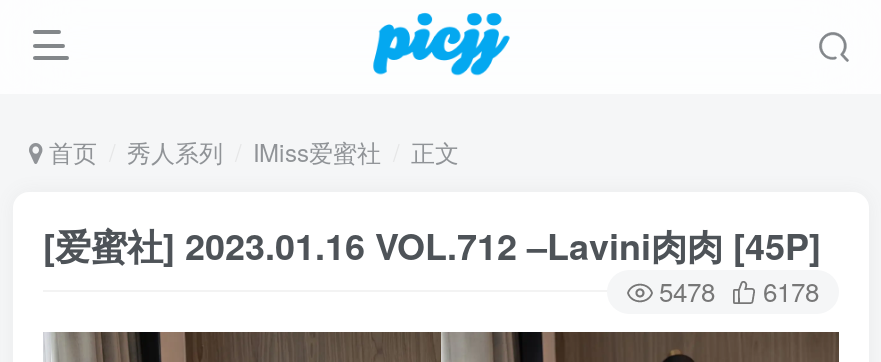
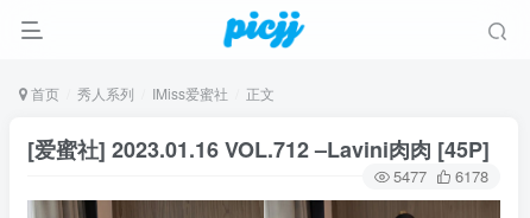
[659,272,819,310] 5478 6178 -> [393,165,488,187] 5477 6178

